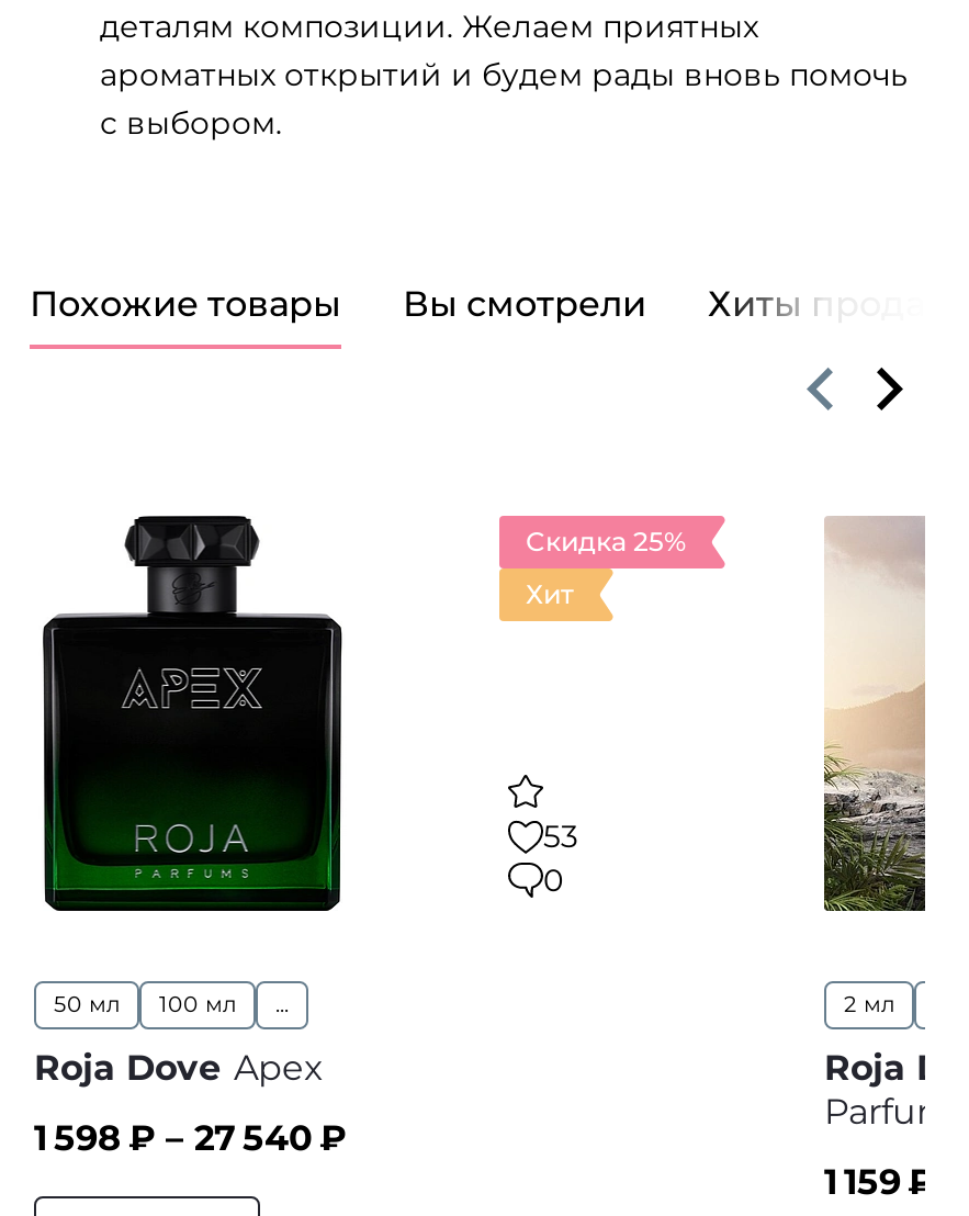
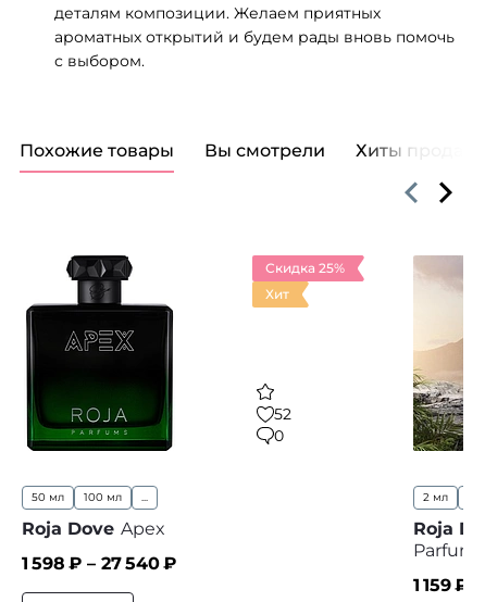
[543,816,578,855] 53 -> [274,404,291,423] 52

